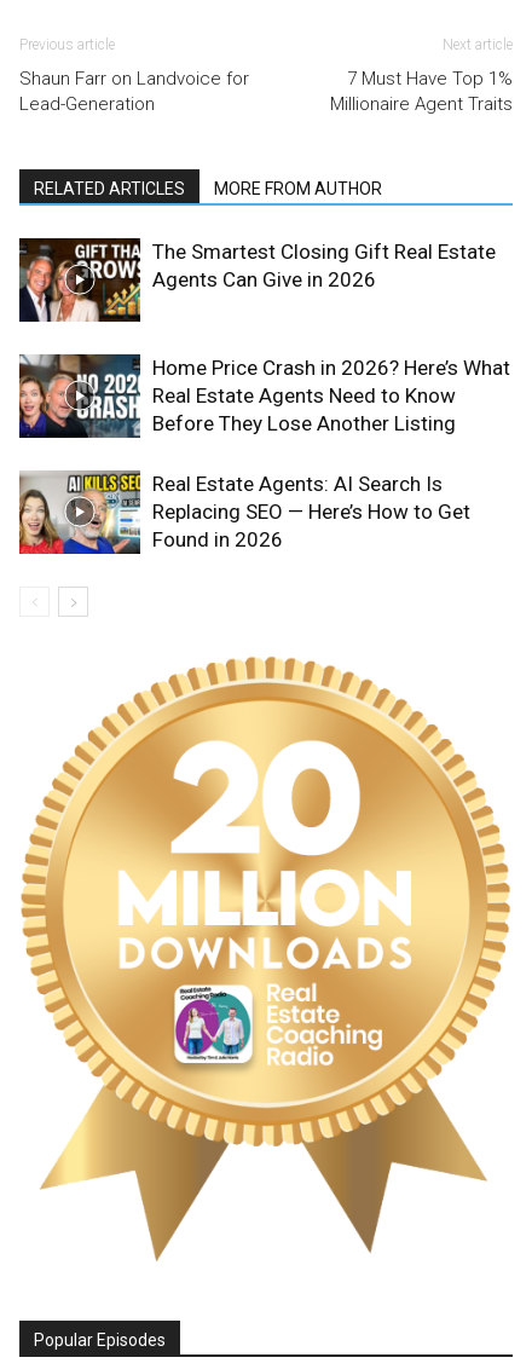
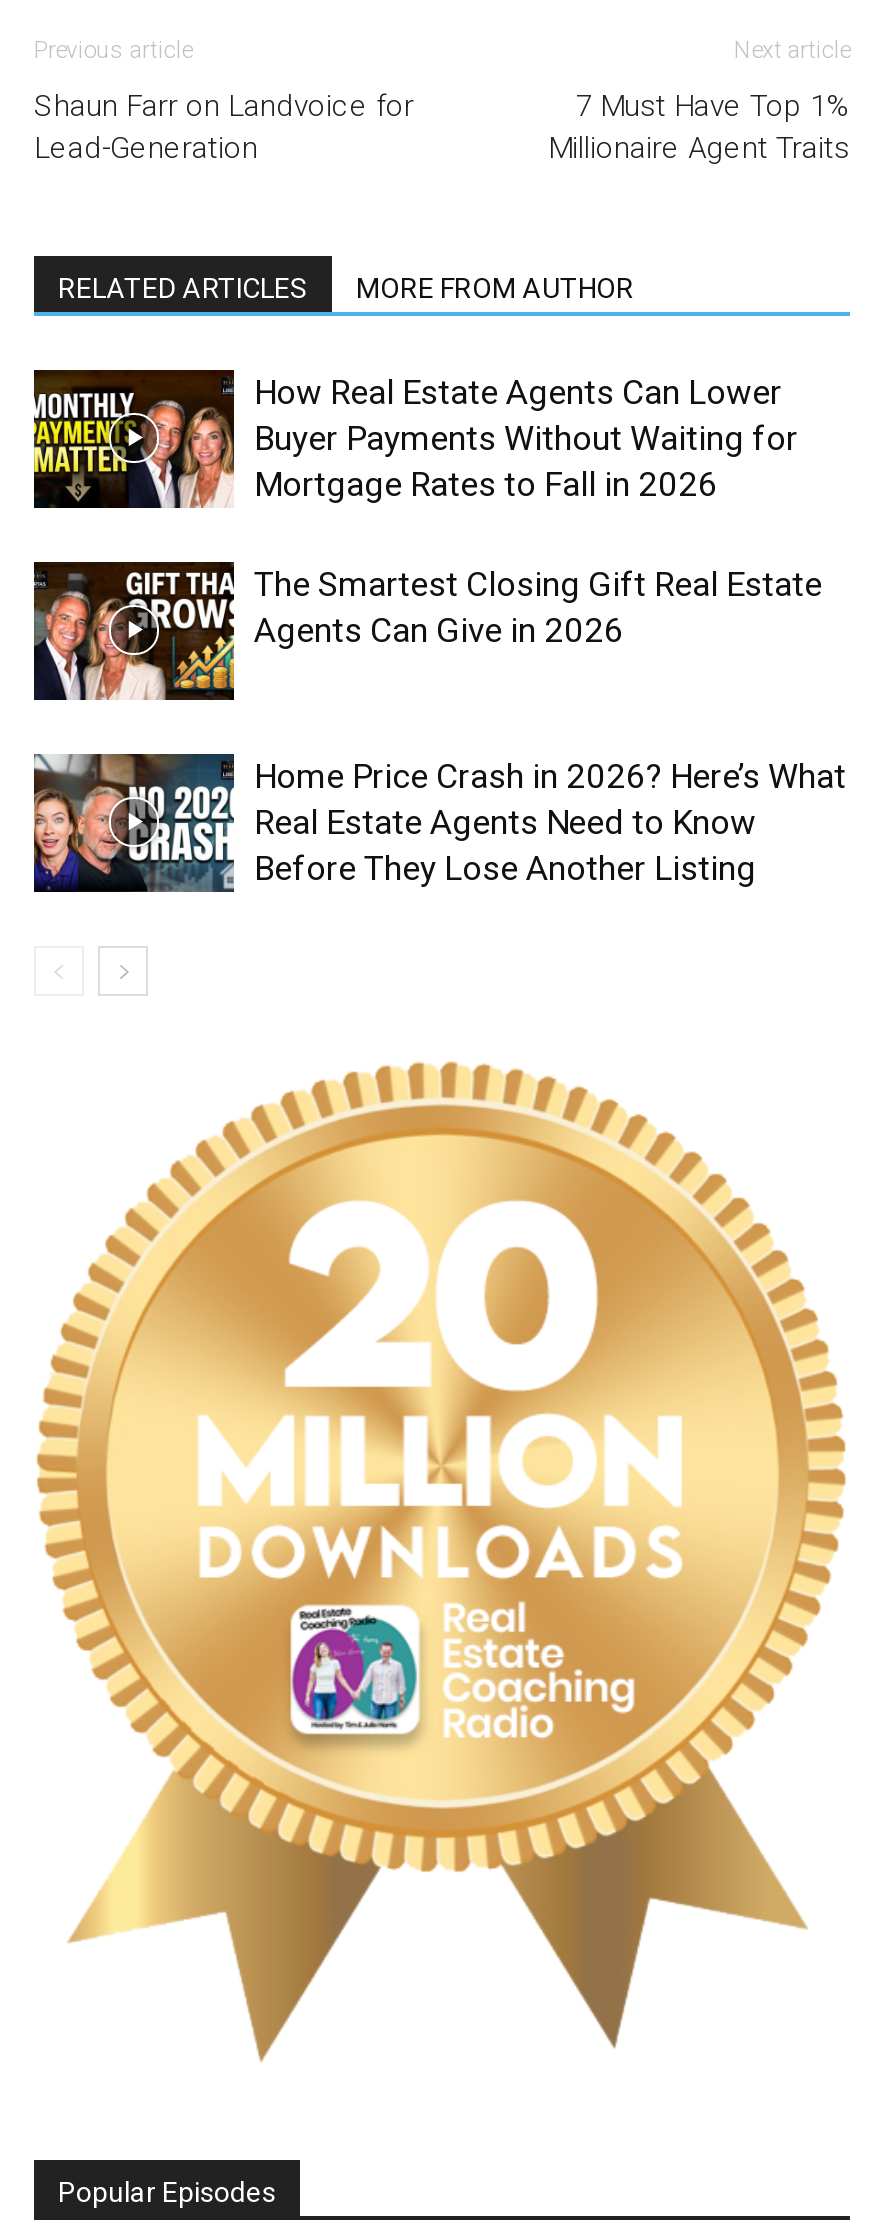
none -> [32,372,798,510] [image] | How Real Estate Agents Can Lower | Buyer Payments Without Waiting for | Mortgage Rates to Fall in 2026
moved [18,238,510,435] -> [32,562,846,888]: [image] | The Smartest Closing Gift Real Estate | Agents Can Give in 2026 | Home Price Crash in 2026? Here’s What | Real Estate Agents Need to Know | Before They Lose Another Listing
[18,469,470,555] [image] | Real Estate Agents: AI Search Is | Replacing SEO — Here’s How to Get | Found in 2026 -> none

